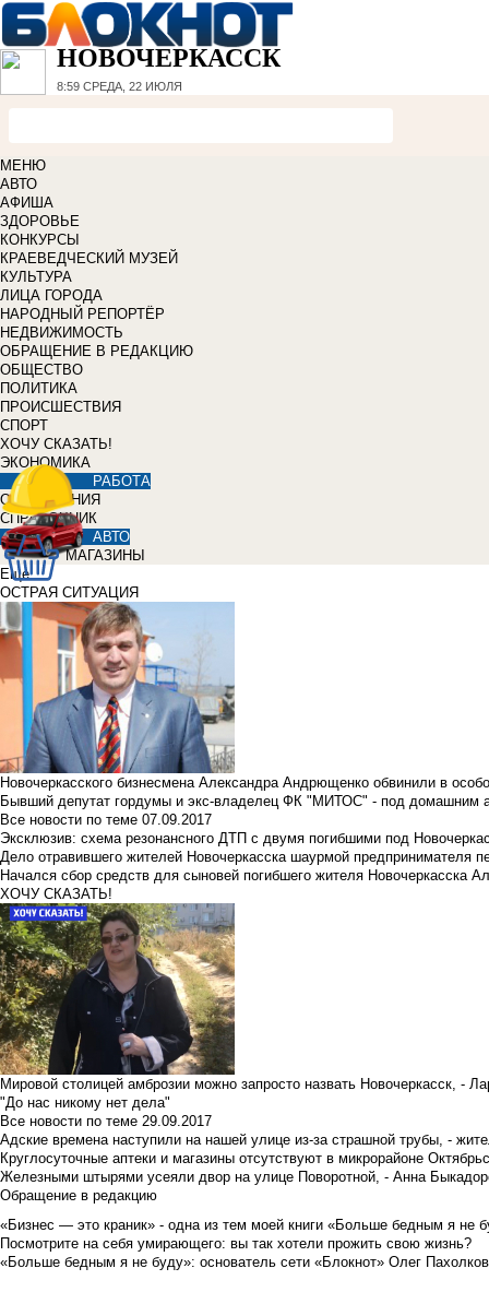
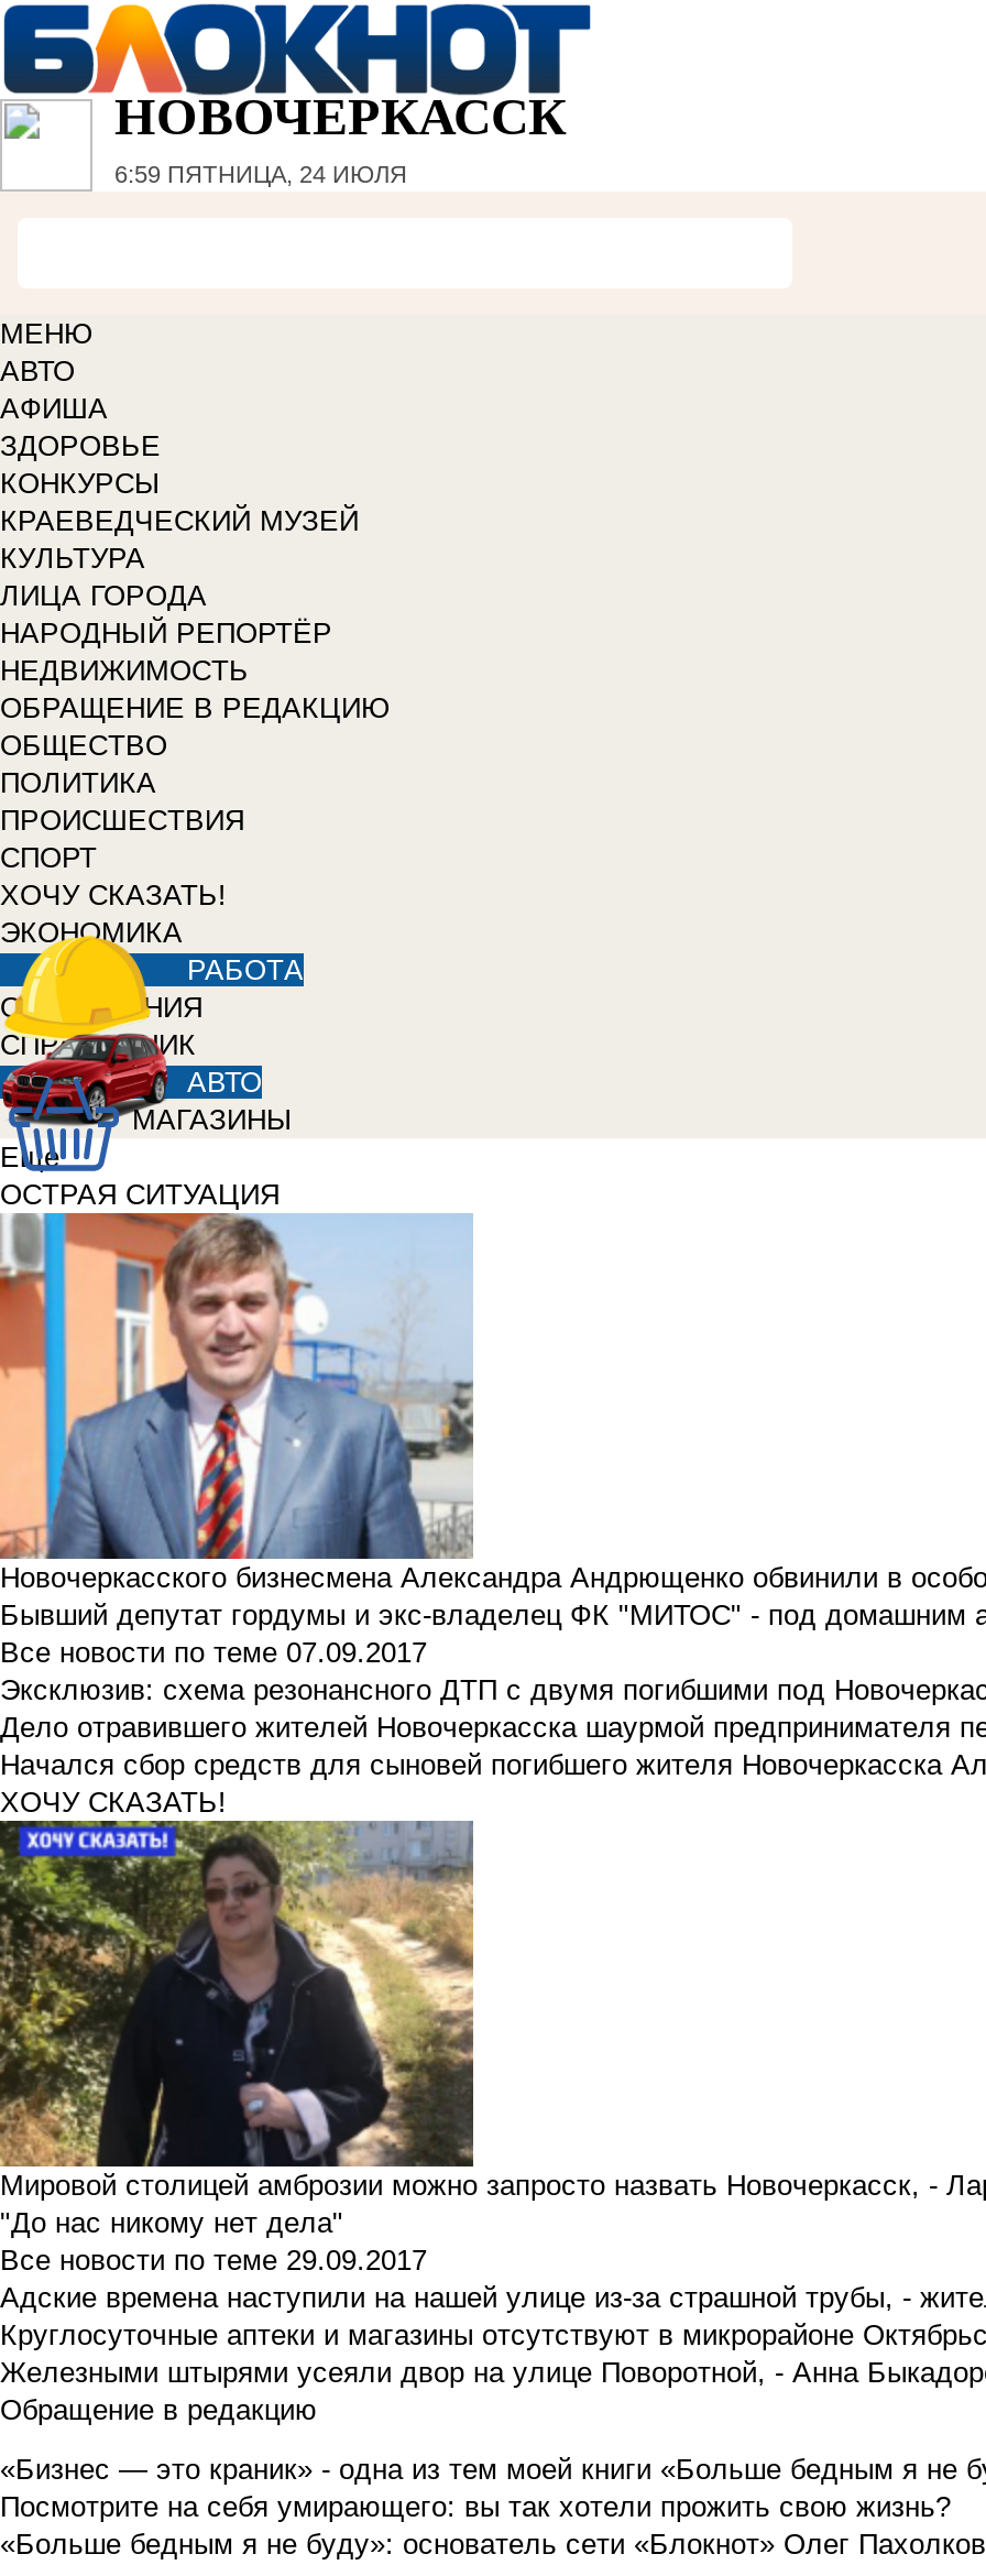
[57,80,182,93] 8:59 СРЕДА, 22 ИЮЛЯ -> [114,162,407,188] 6:59 ПЯТНИЦА, 24 ИЮЛЯ

